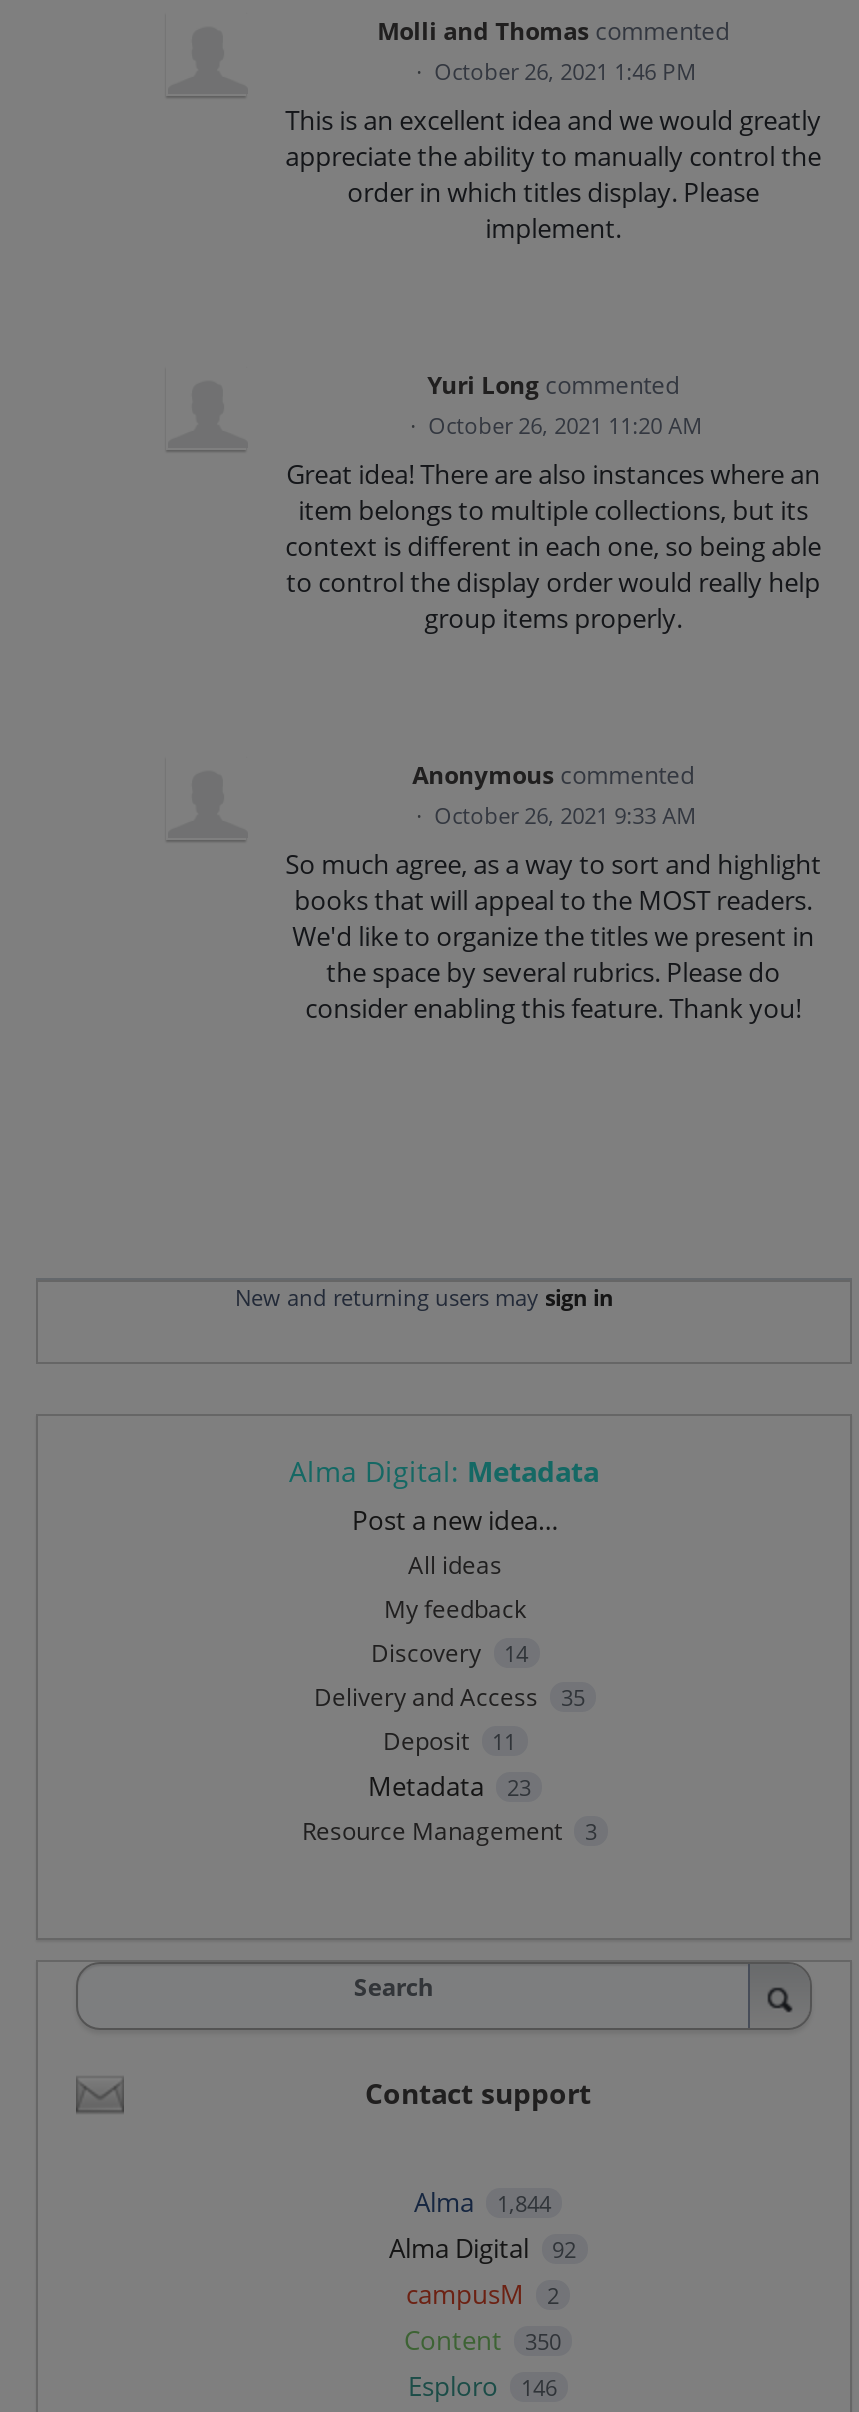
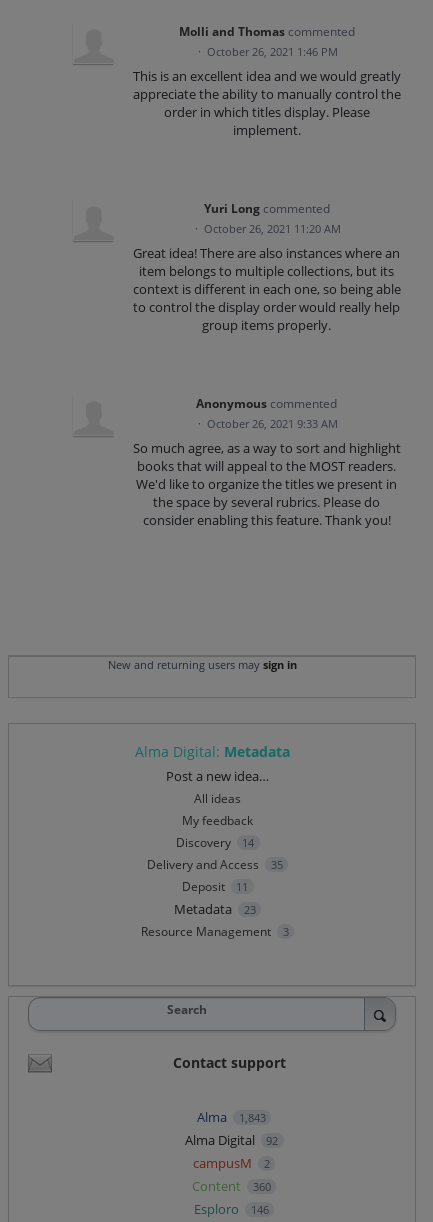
[414,2184,551,2220] Alma 1,844 -> [197,1108,265,1126] Alma 1,843
[404,2322,561,2358] Content 350 -> [192,1177,270,1195] Content 360

